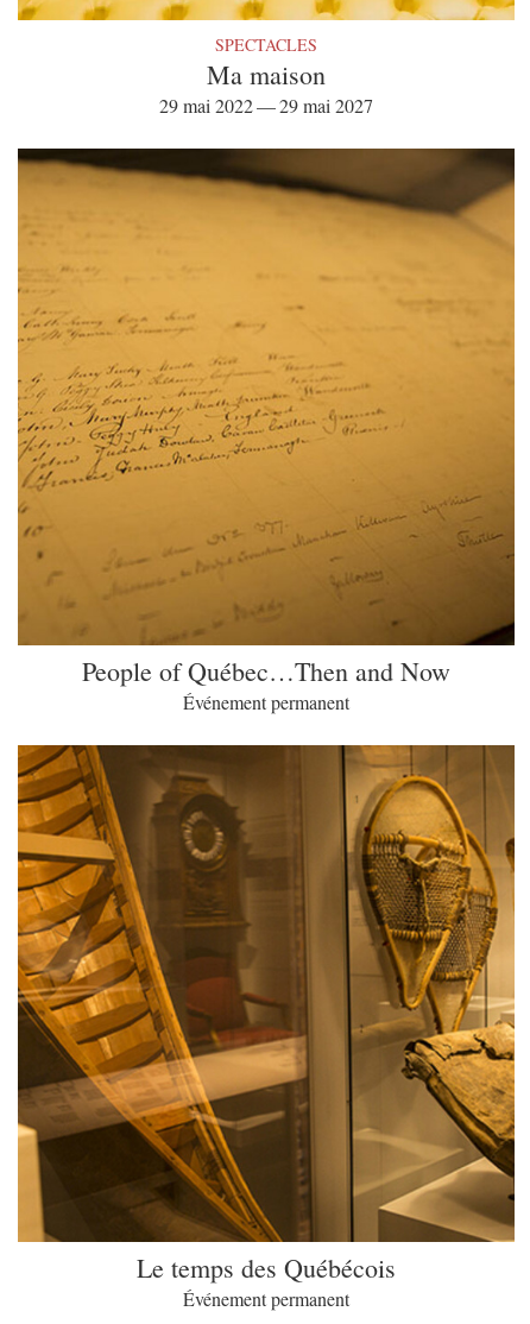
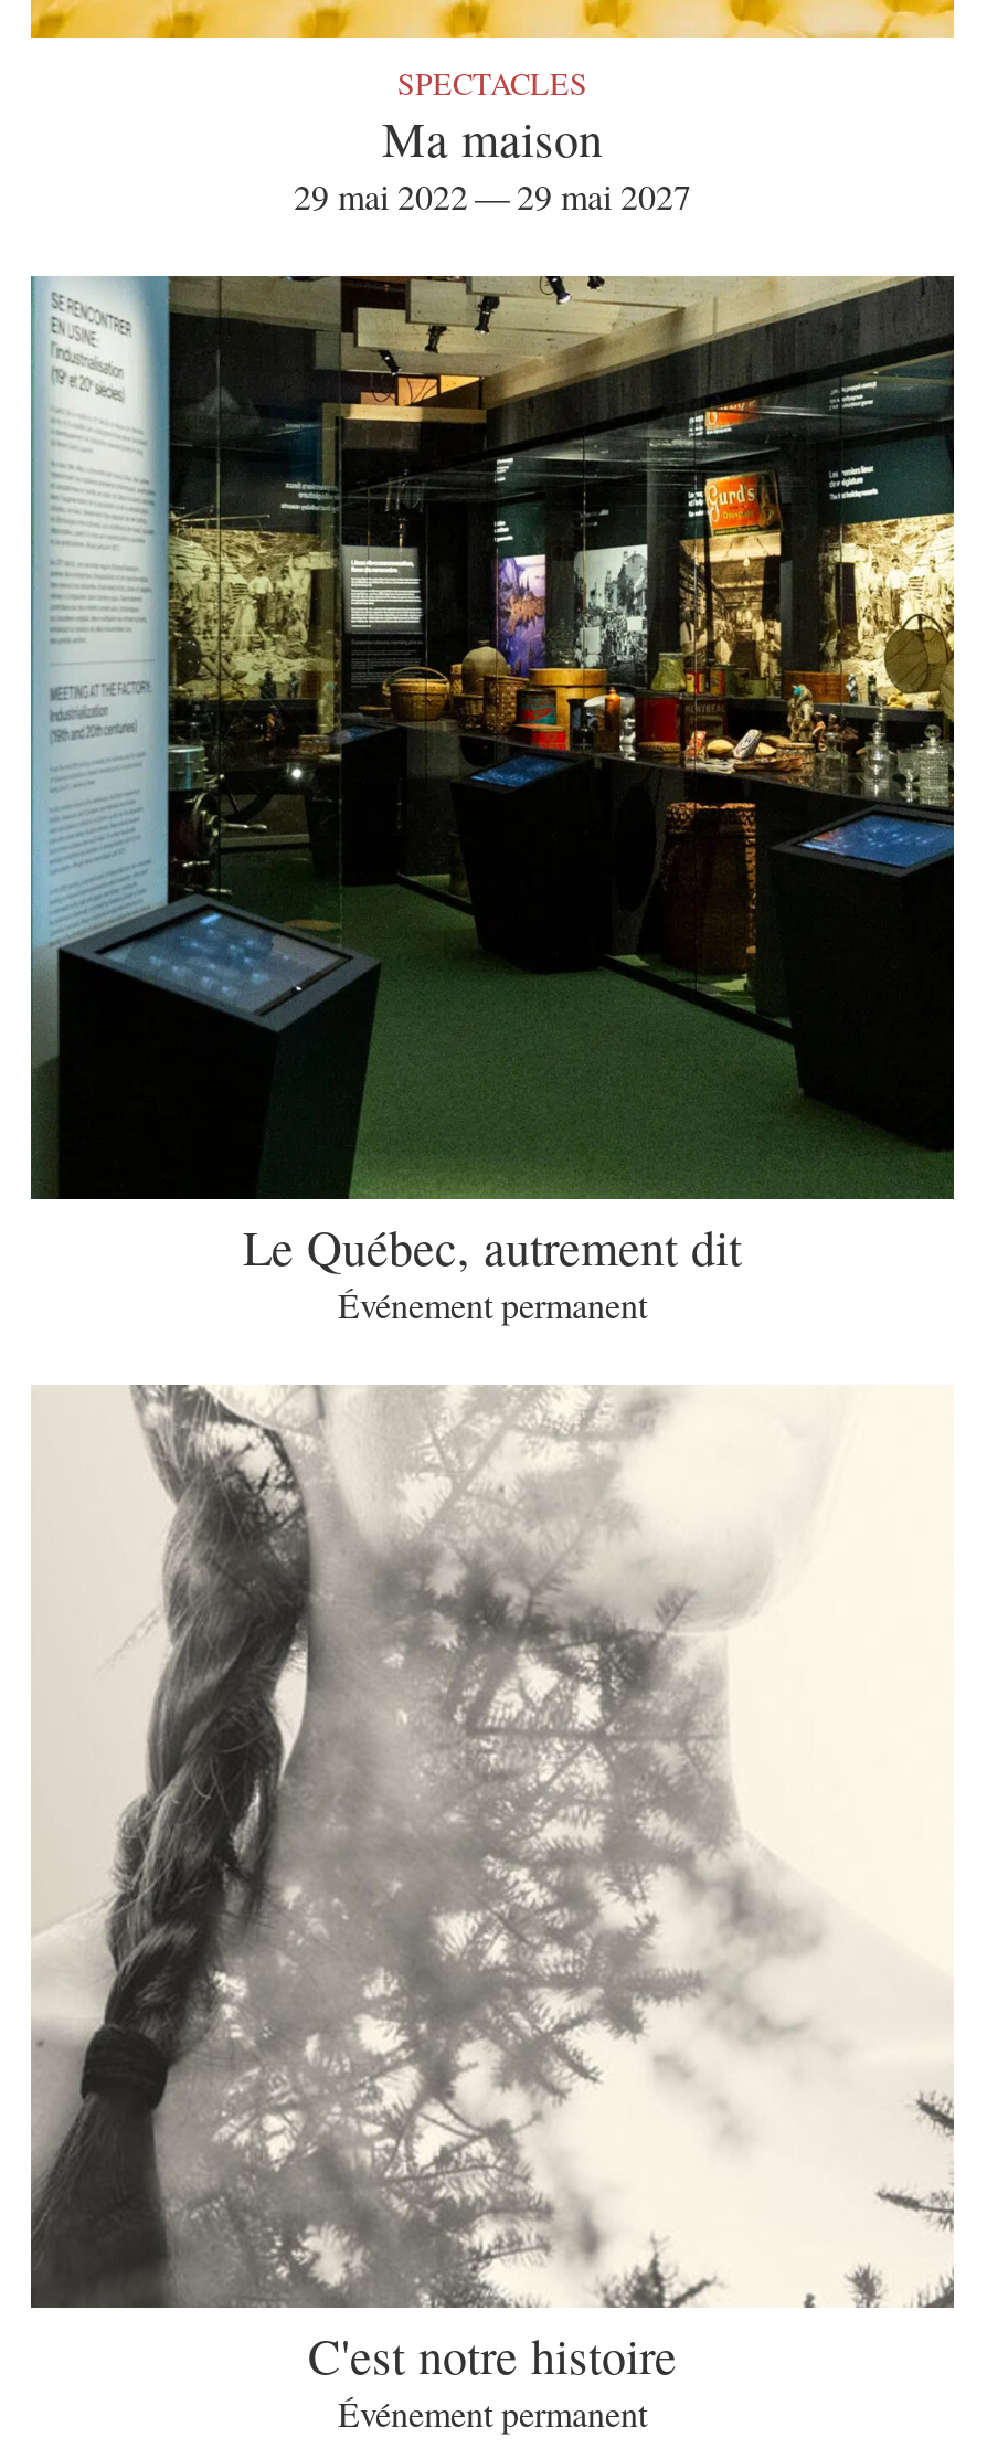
[17,147,516,689] [image] | People of Québec…Then and Now -> [29,274,956,1280] [image] | Le Québec, autrement dit
[17,744,516,1285] [image] | Le temps des Québécois -> [29,1385,954,2388] [image] | C'est notre histoire

